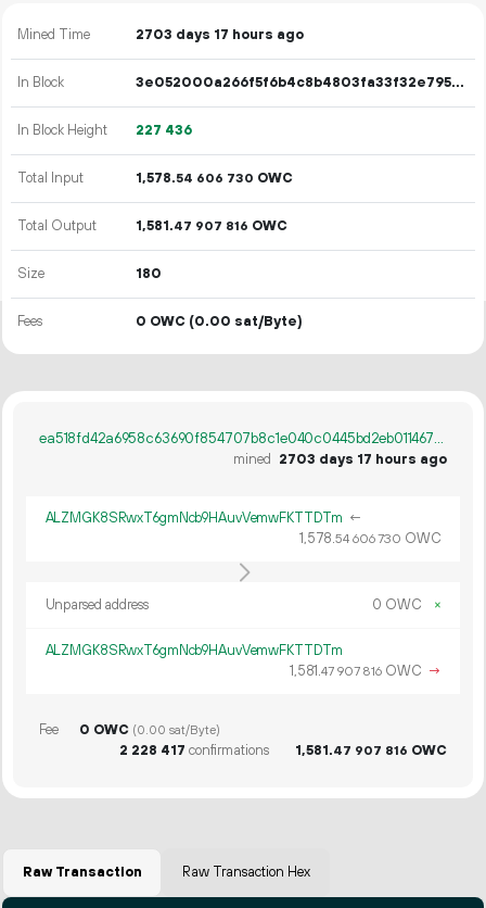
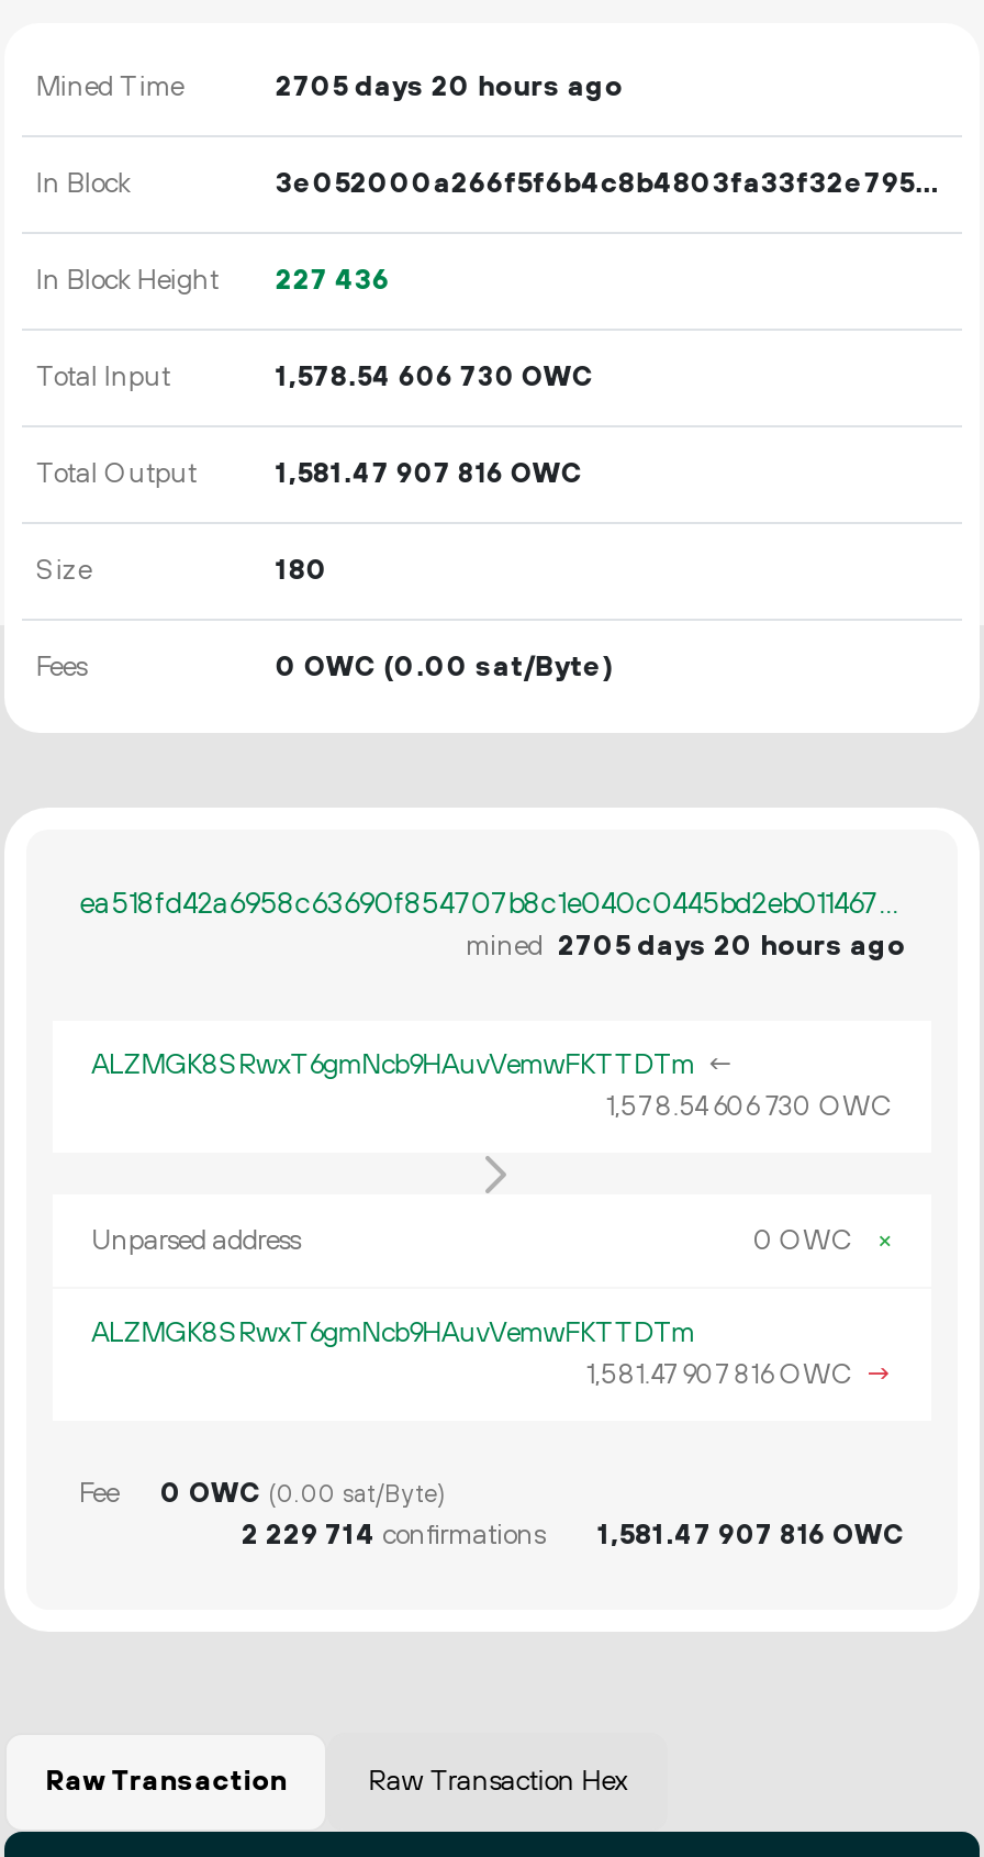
[136,26,304,43] 2703 days 17 hours ago -> [275,69,622,104] 2705 days 20 hours ago
[233,451,447,468] mined 2703 days 17 hours ago -> [466,928,905,964] mined 2705 days 20 hours ago
[119,742,269,759] 2 228 417 confirmations -> [242,1518,545,1553] 2 229 714 confirmations

